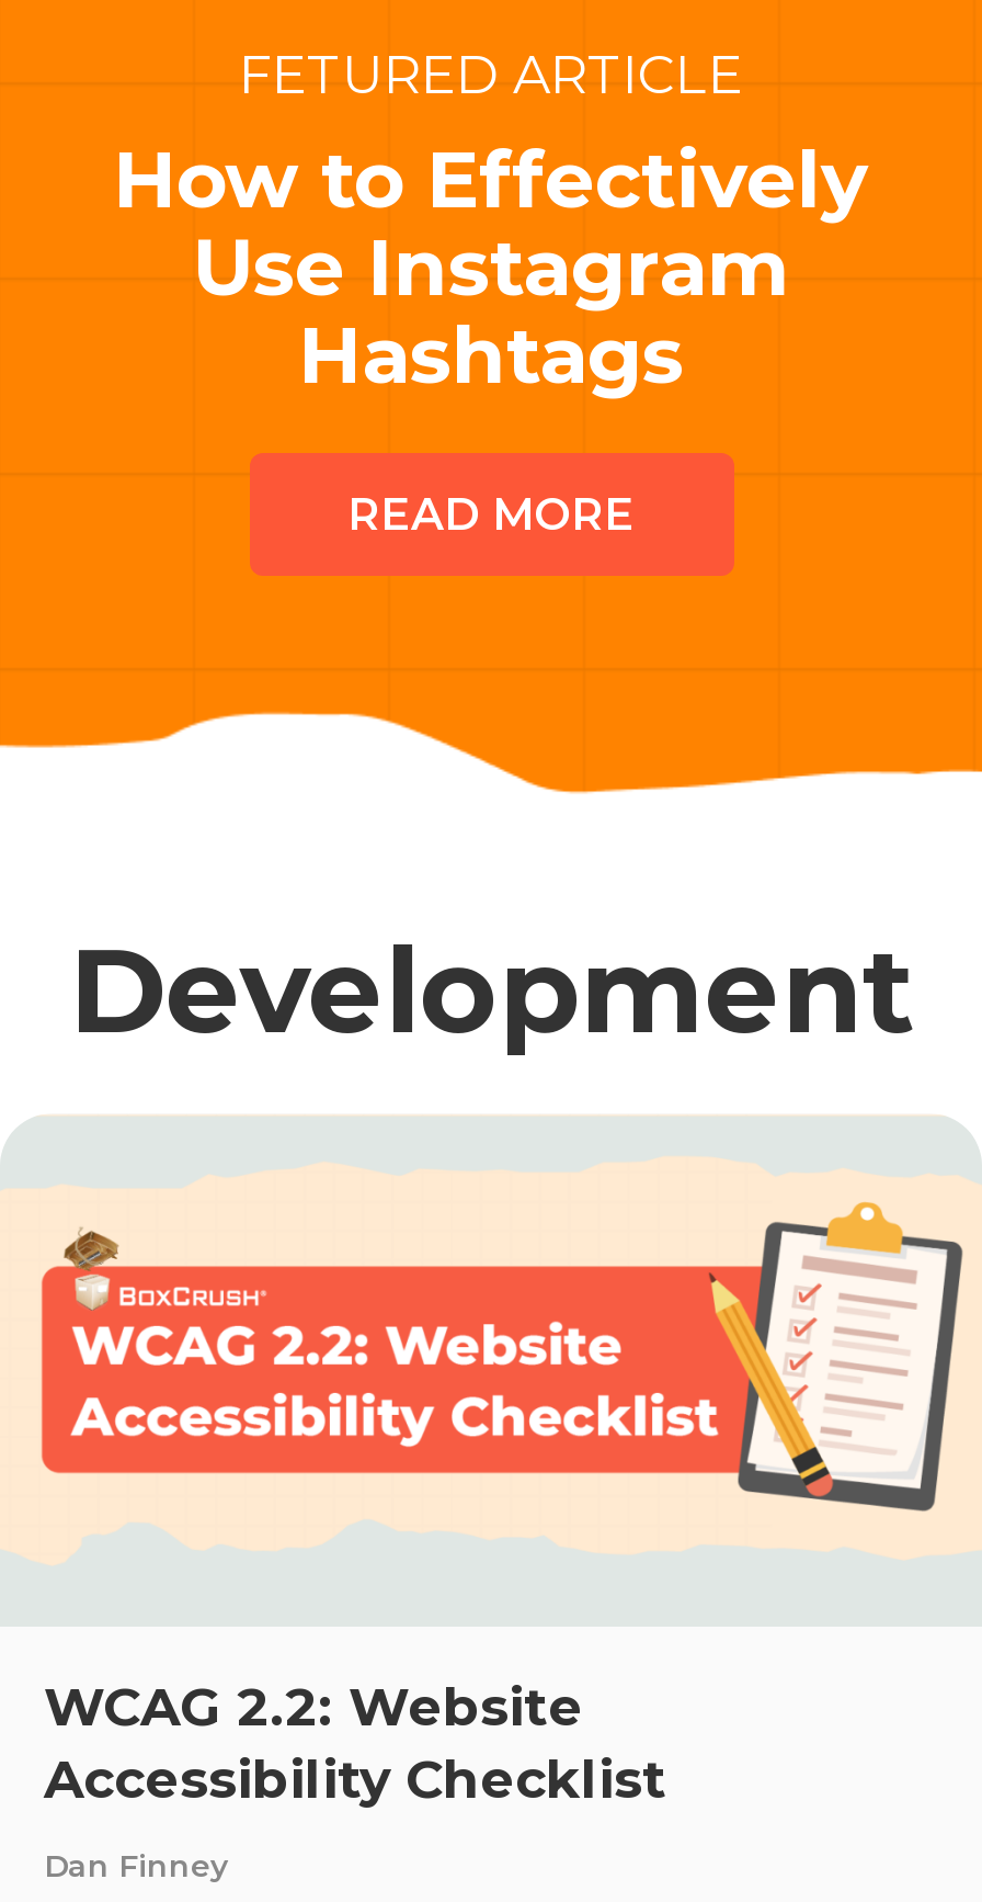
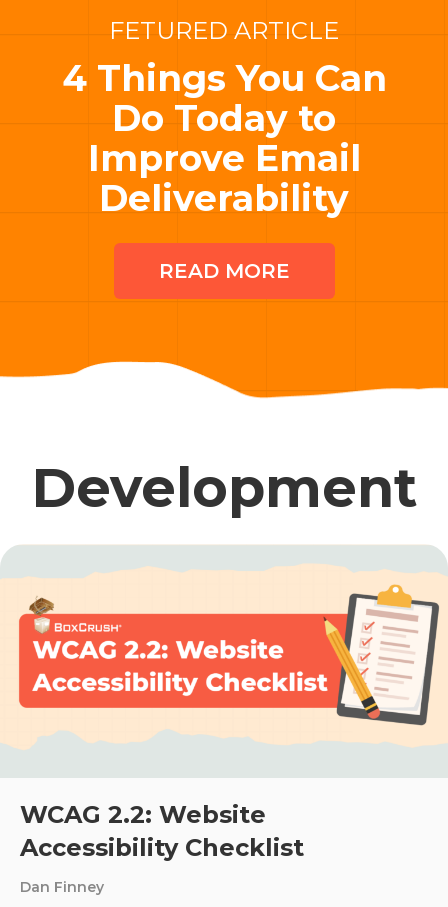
[113,131,869,403] How to Effectively | Use Instagram | Hashtags -> [61,55,386,219] 4 Things You Can | Do Today to | Improve Email | Deliverability

